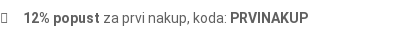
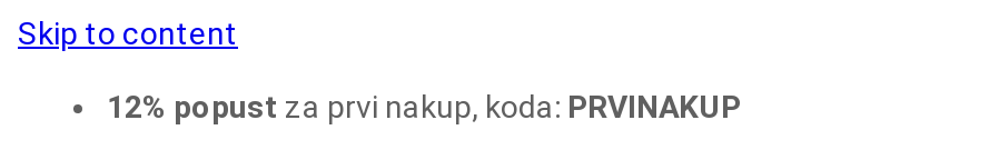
none -> [18,16,238,51] Skip to content

